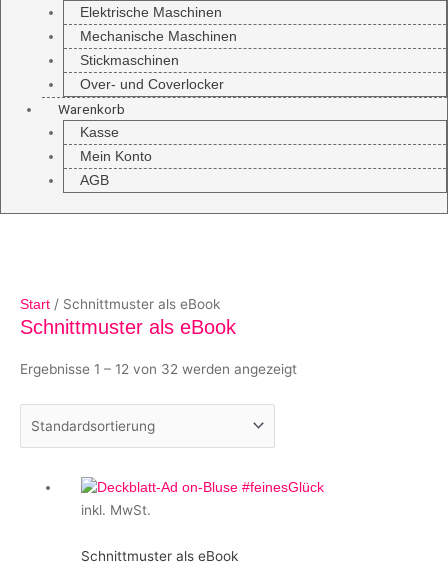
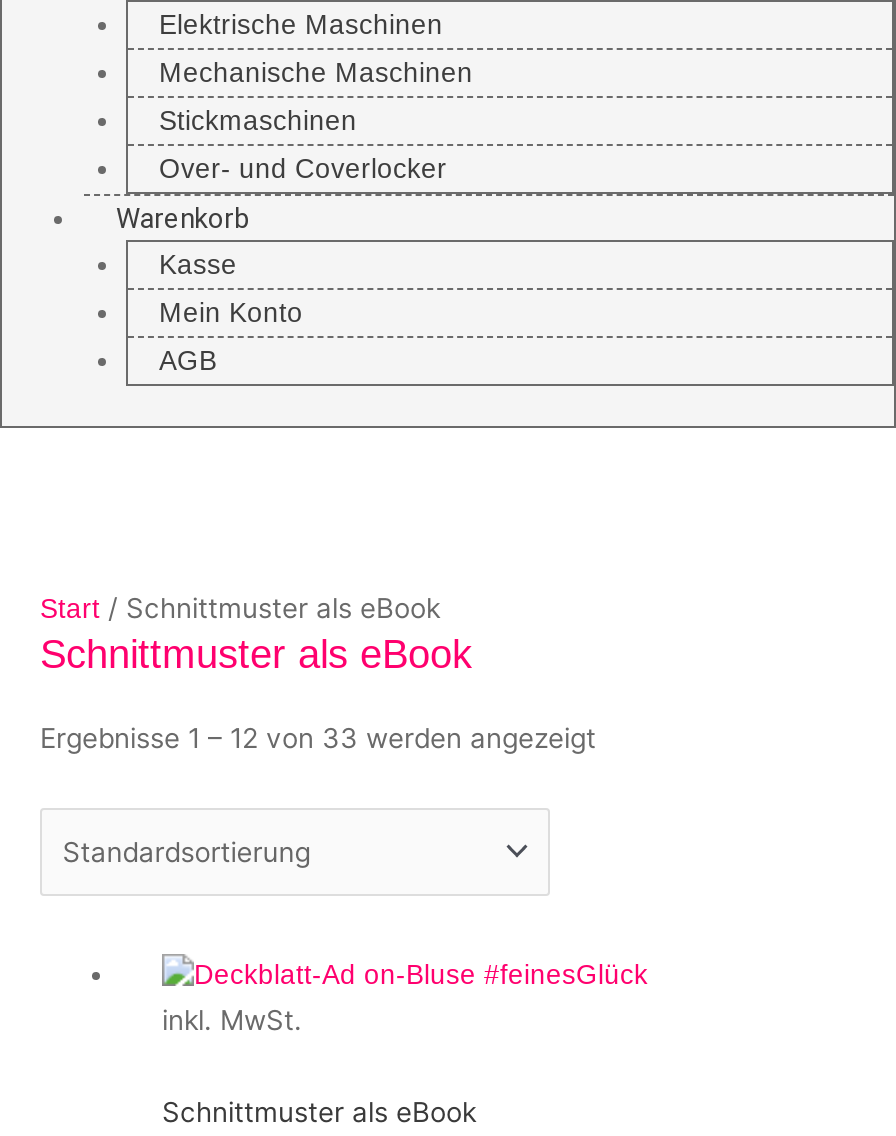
[20,361,297,377] Ergebnisse 1 – 12 von 32 werden angezeigt -> [40,722,596,754] Ergebnisse 1 – 12 von 33 werden angezeigt

